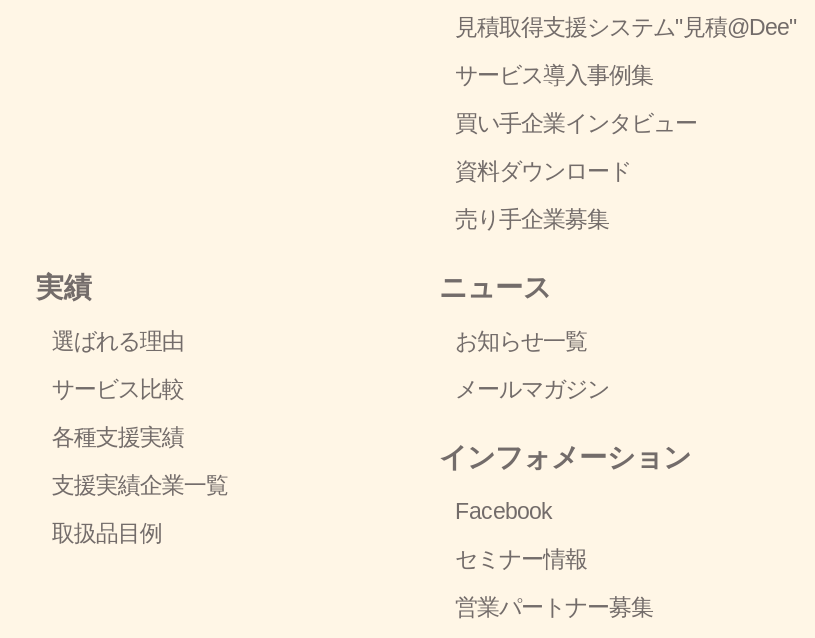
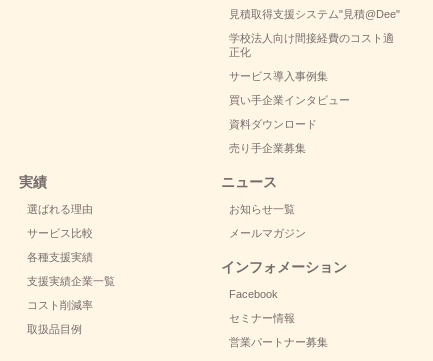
none -> [229,32,394,58] 学校法人向け間接経費のコスト適 | 正化
none -> [27,299,93,311] コスト削減率
moved [52,522,162,546] -> [27,323,82,335]: 取扱品目例

